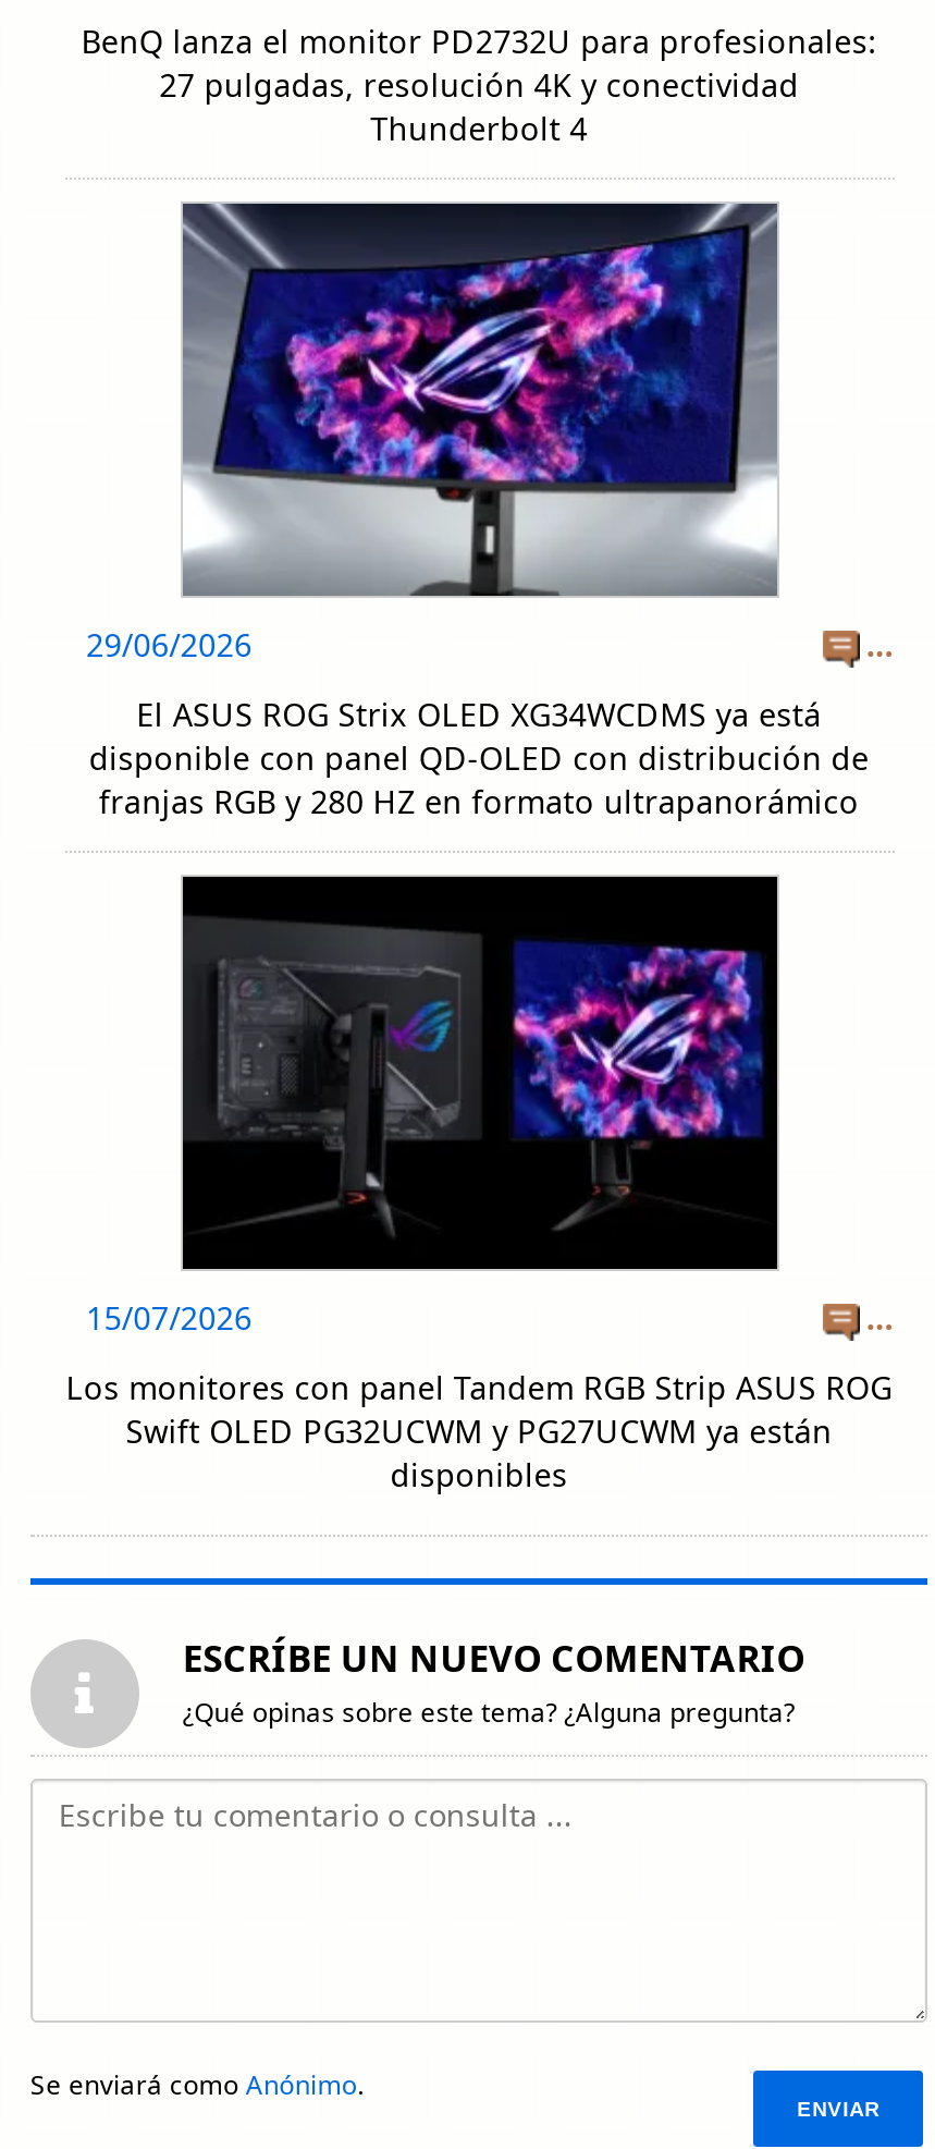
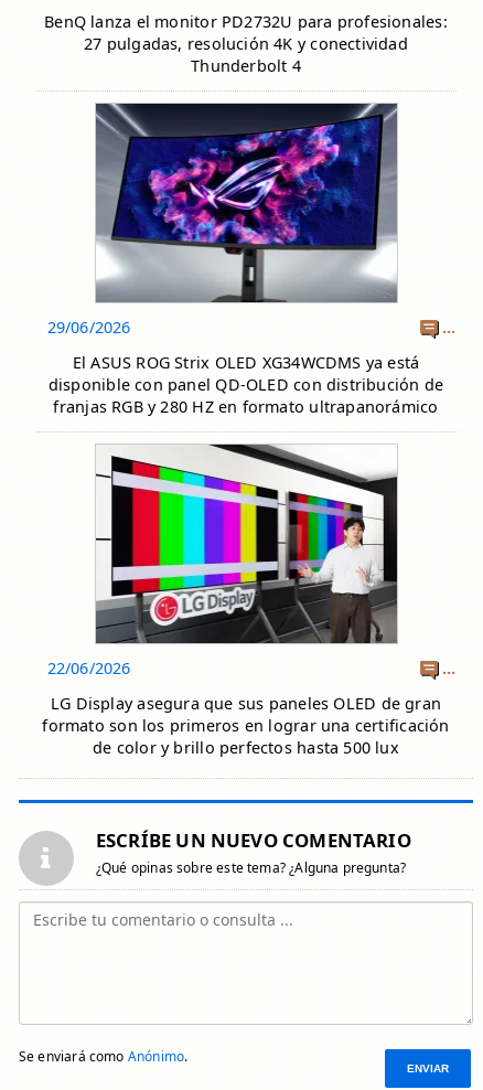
[86,875,779,1338] [image] | 15/07/2026 -> [47,444,398,678] [image] | 22/06/2026
[66,1366,892,1495] Los monitores con panel Tandem RGB Strip ASUS ROG | Swift OLED PG32UCWM y PG27UCWM ya están | disponibles -> [42,693,449,758] LG Display asegura que sus paneles OLED de gran | formato son los primeros en lograr una certificación | de color y brillo perfectos hasta 500 lux

